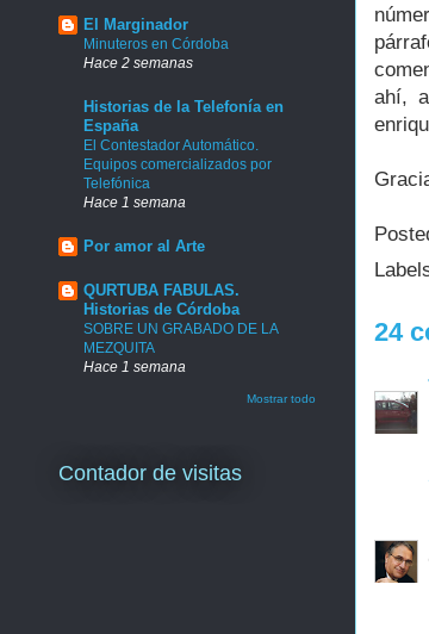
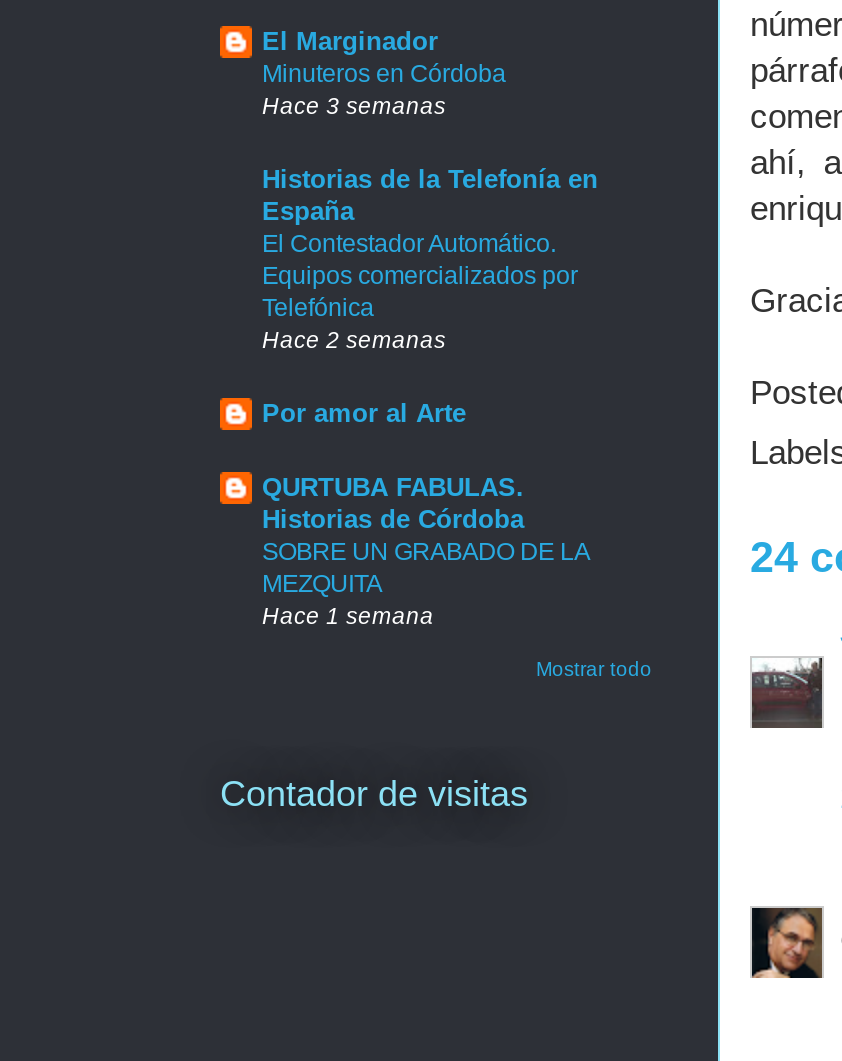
[83,55,193,70] Hace 2 semanas -> [262,92,446,118] Hace 3 semanas
[83,194,186,210] Hace 1 semana -> [262,326,446,352] Hace 2 semanas

